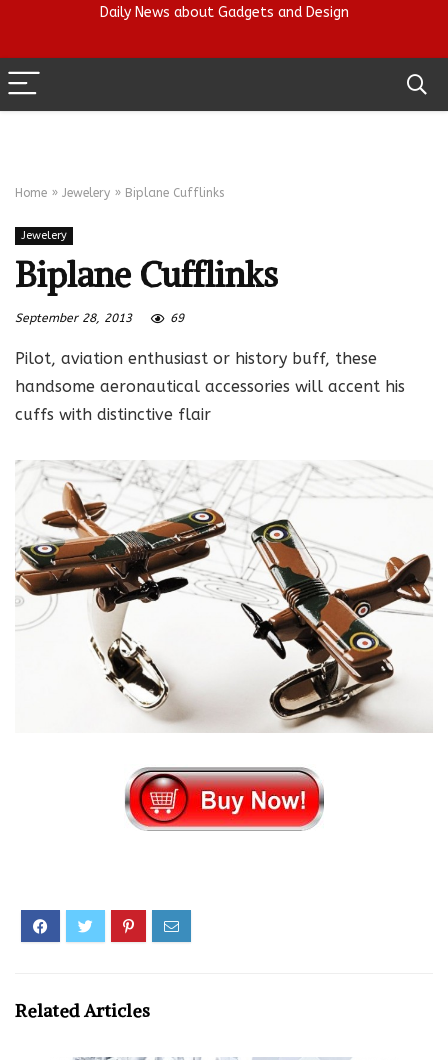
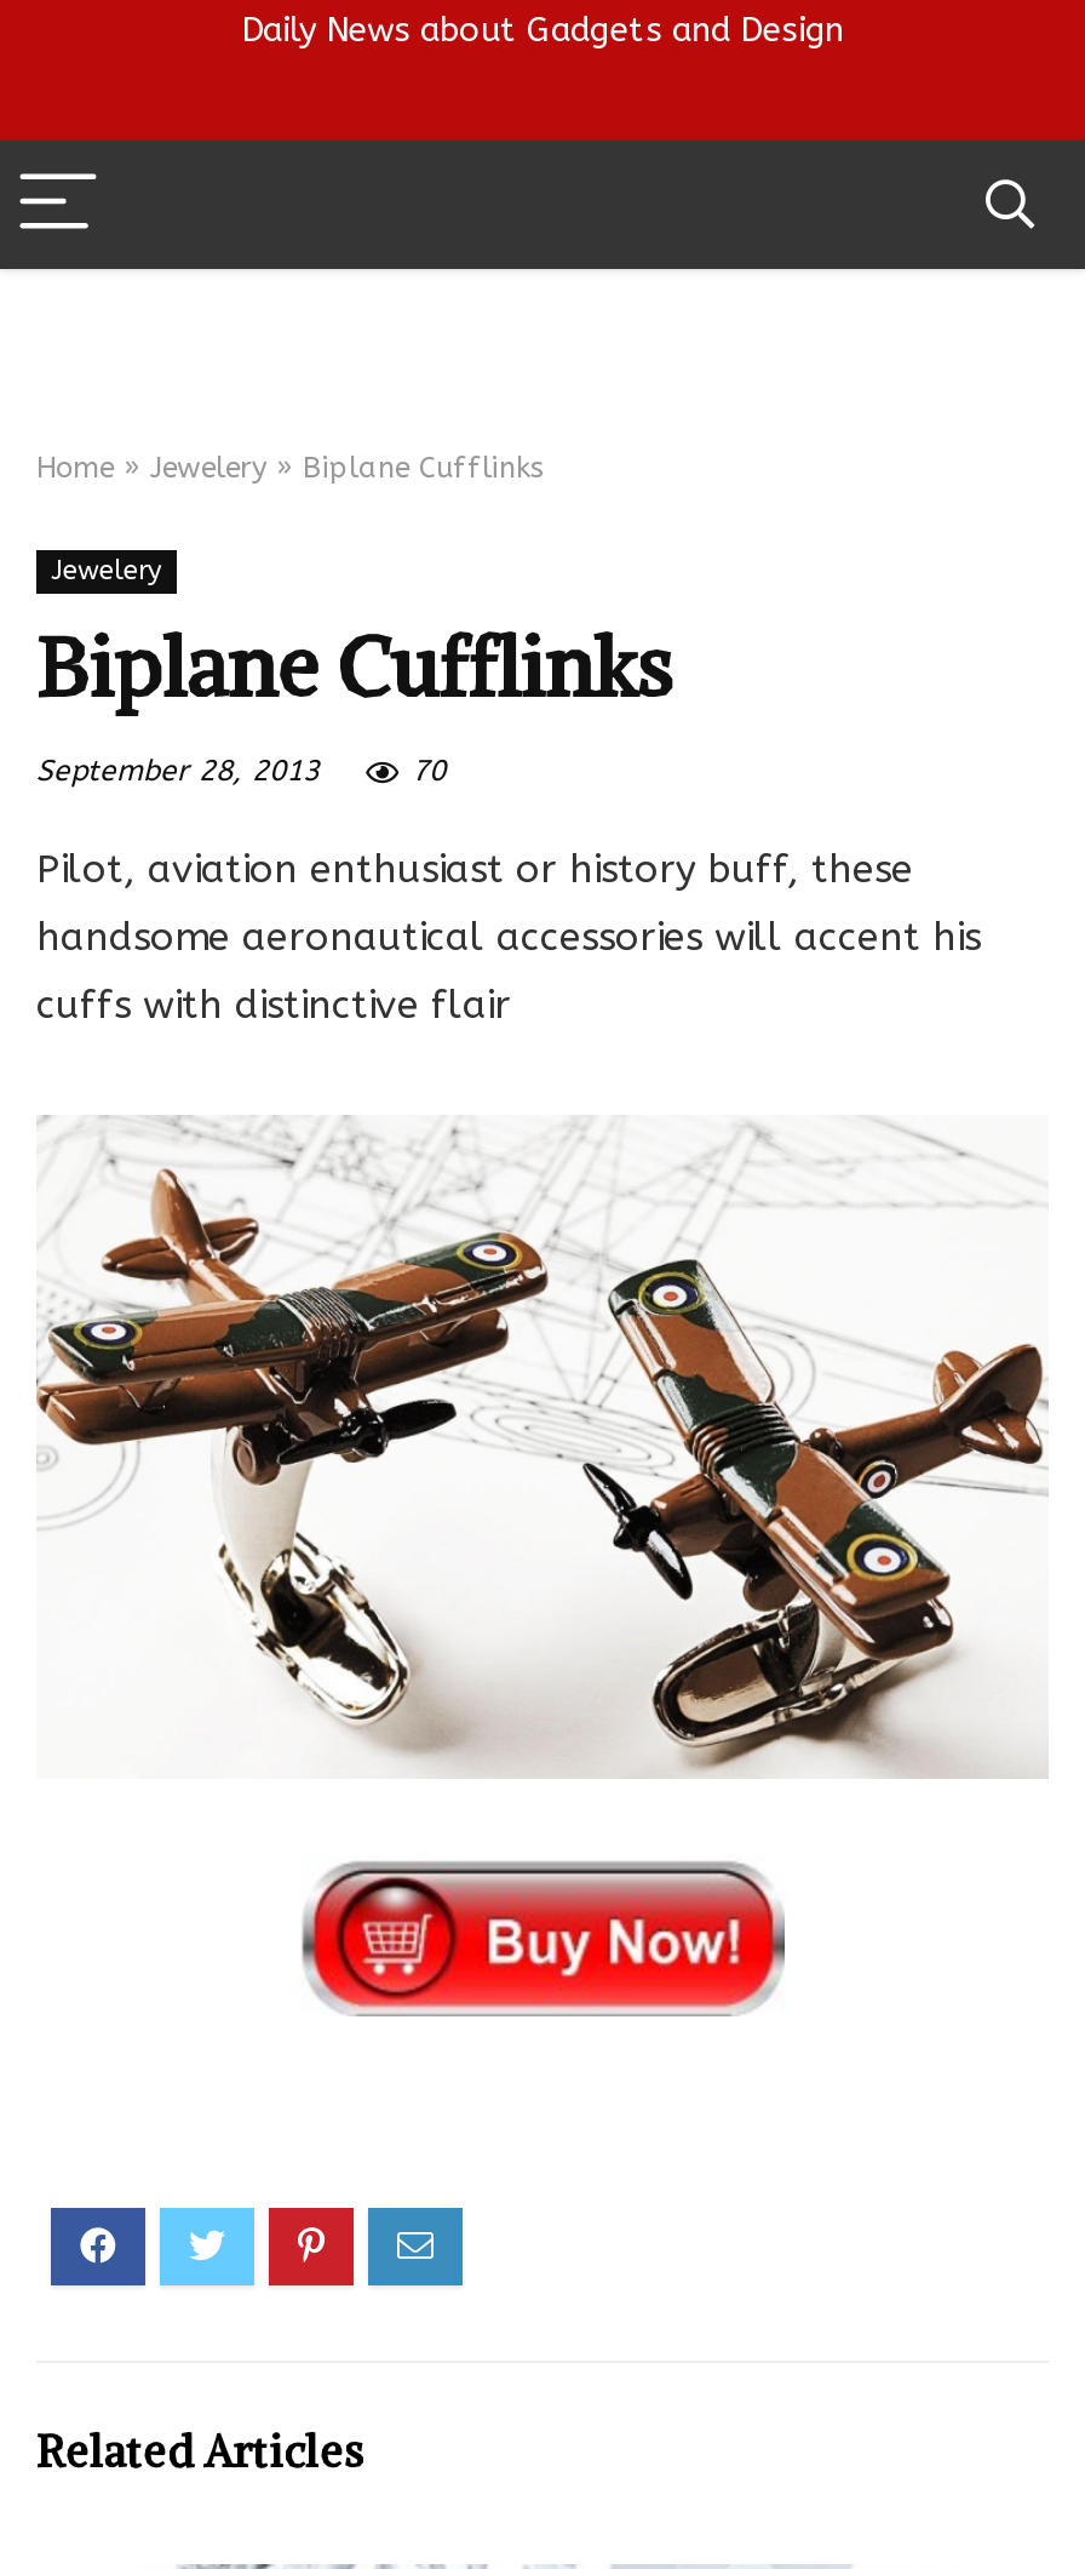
[170,311,184,325] 69 -> [412,754,446,788] 70

